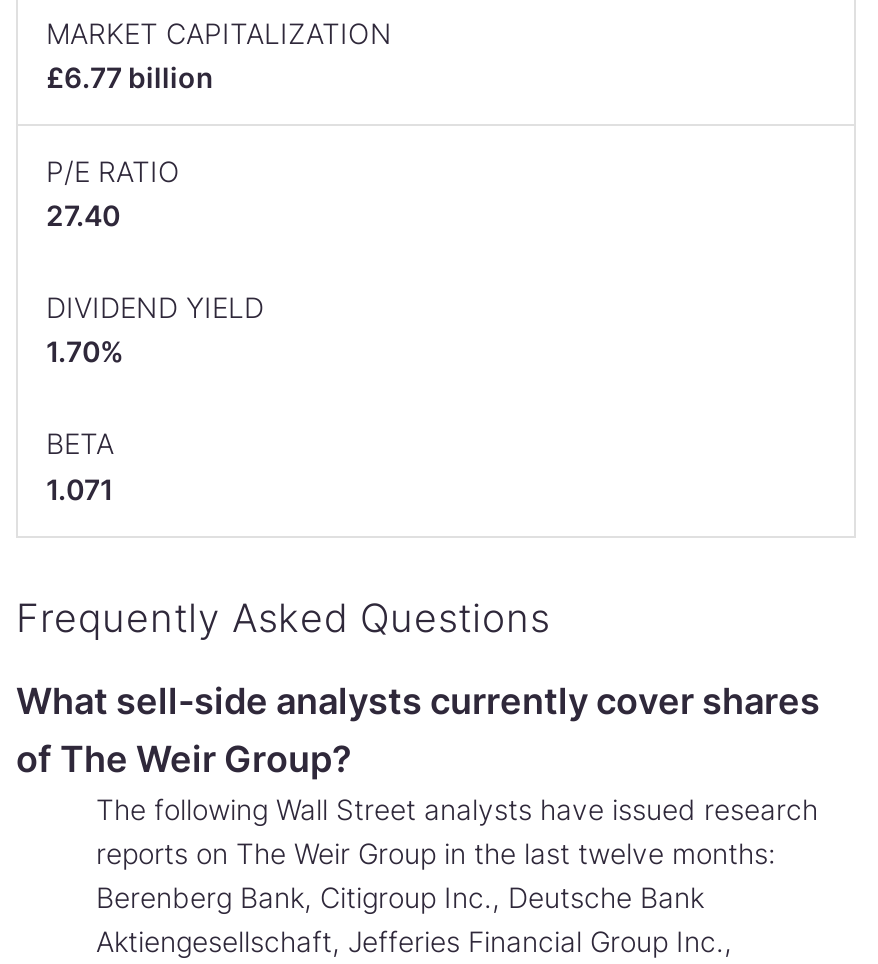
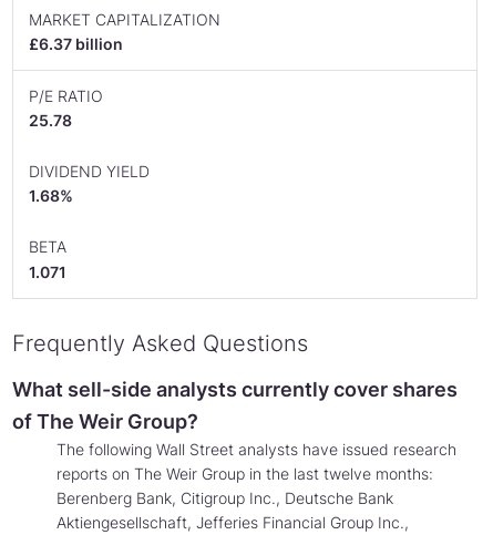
[46,60,214,94] £6.77 billion -> [29,34,123,53] £6.37 billion
[46,198,120,232] 27.40 -> [29,111,72,130] 25.78
[46,335,124,369] 1.70% -> [29,186,73,205] 1.68%

